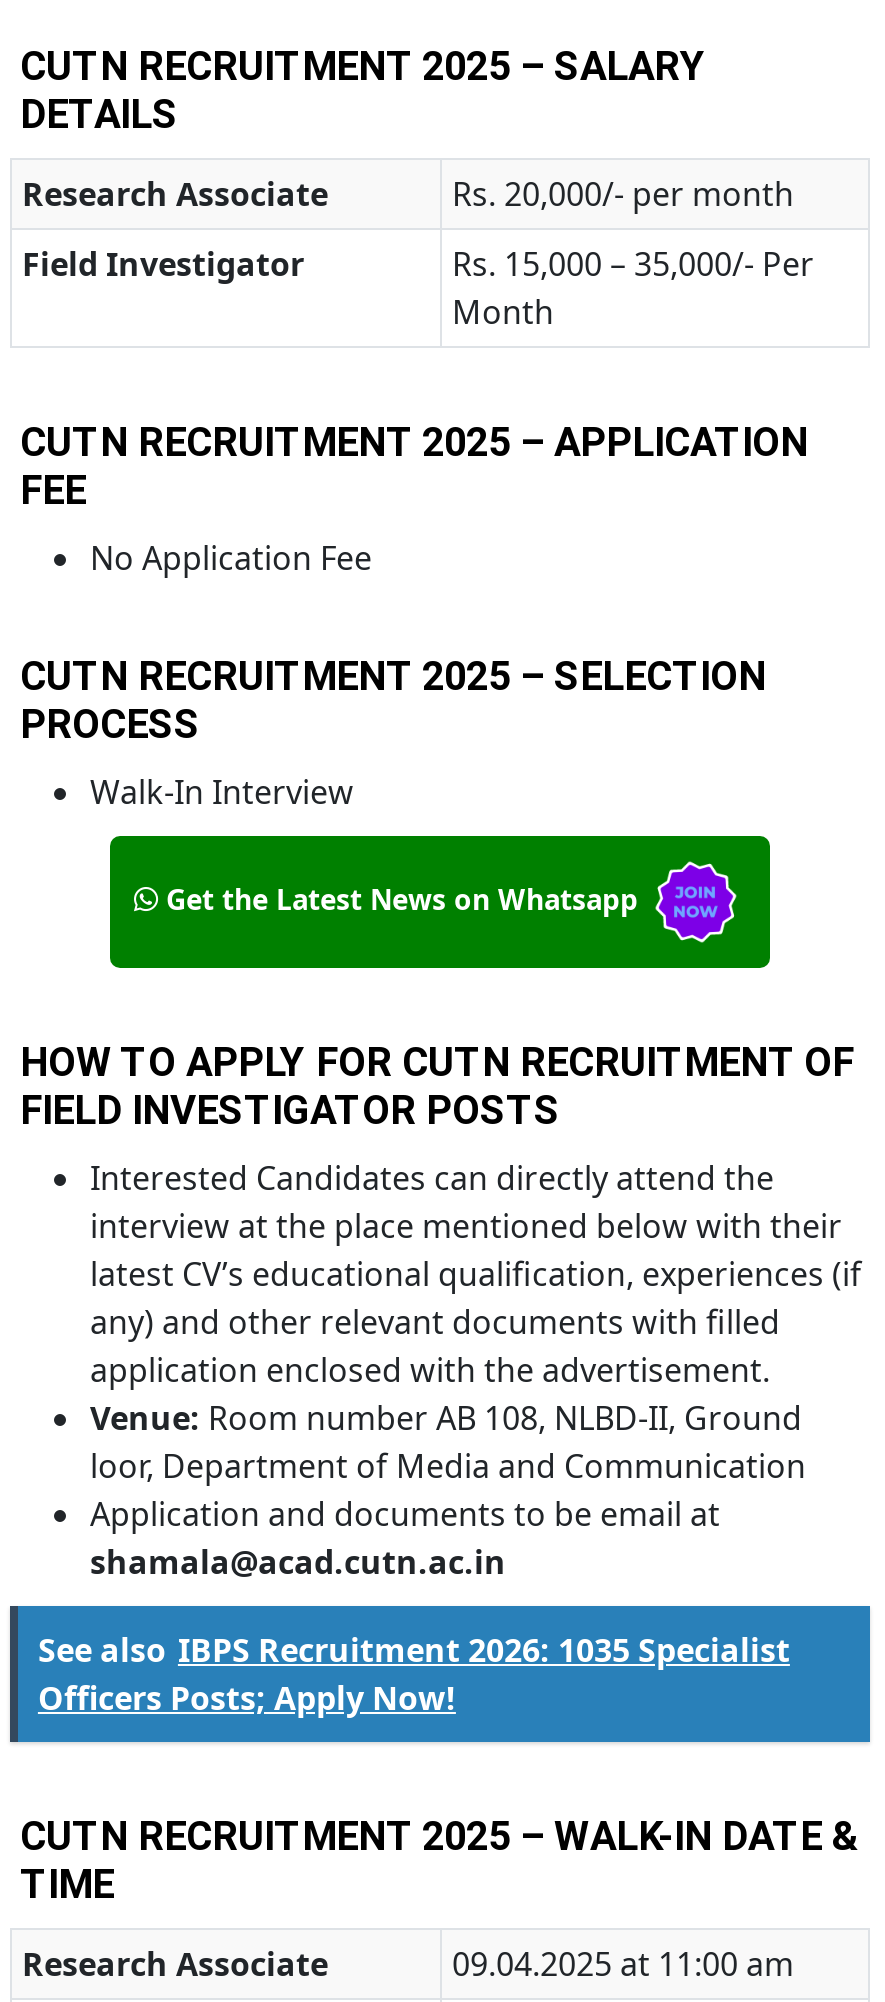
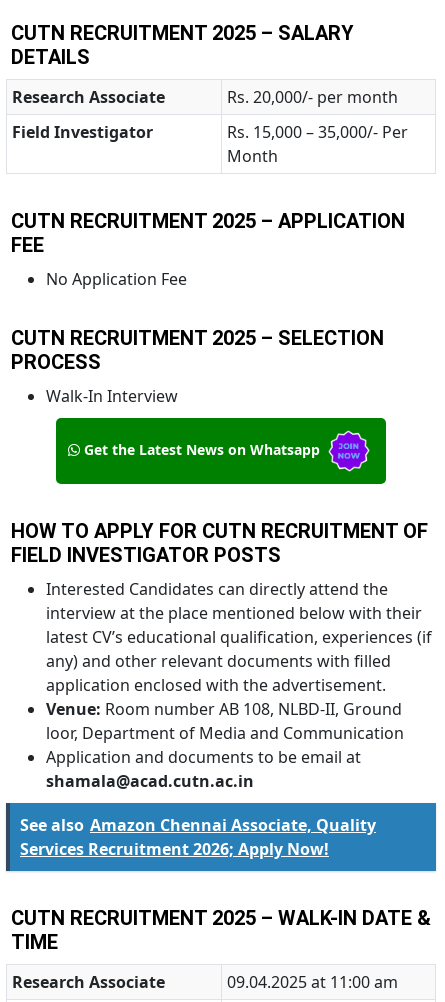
[38,1629,790,1721] See also IBPS Recruitment 2026: 1035 Specialist | Officers Posts; Apply Now! -> [20,814,376,860] See also Amazon Chennai Associate, Quality | Services Recruitment 2026; Apply Now!

